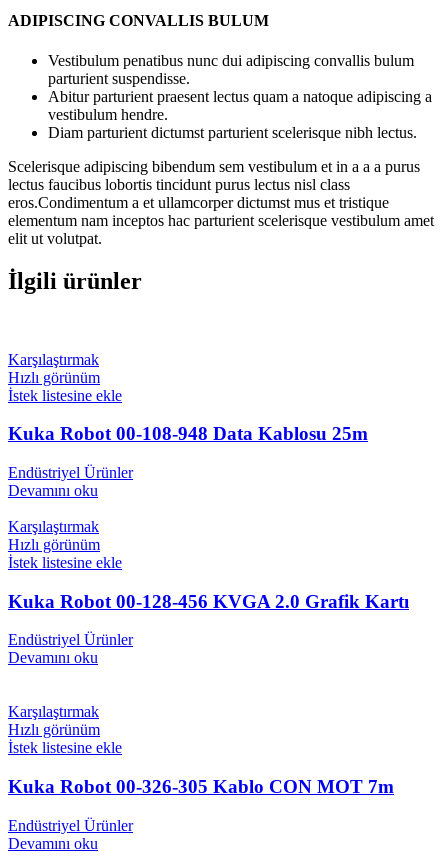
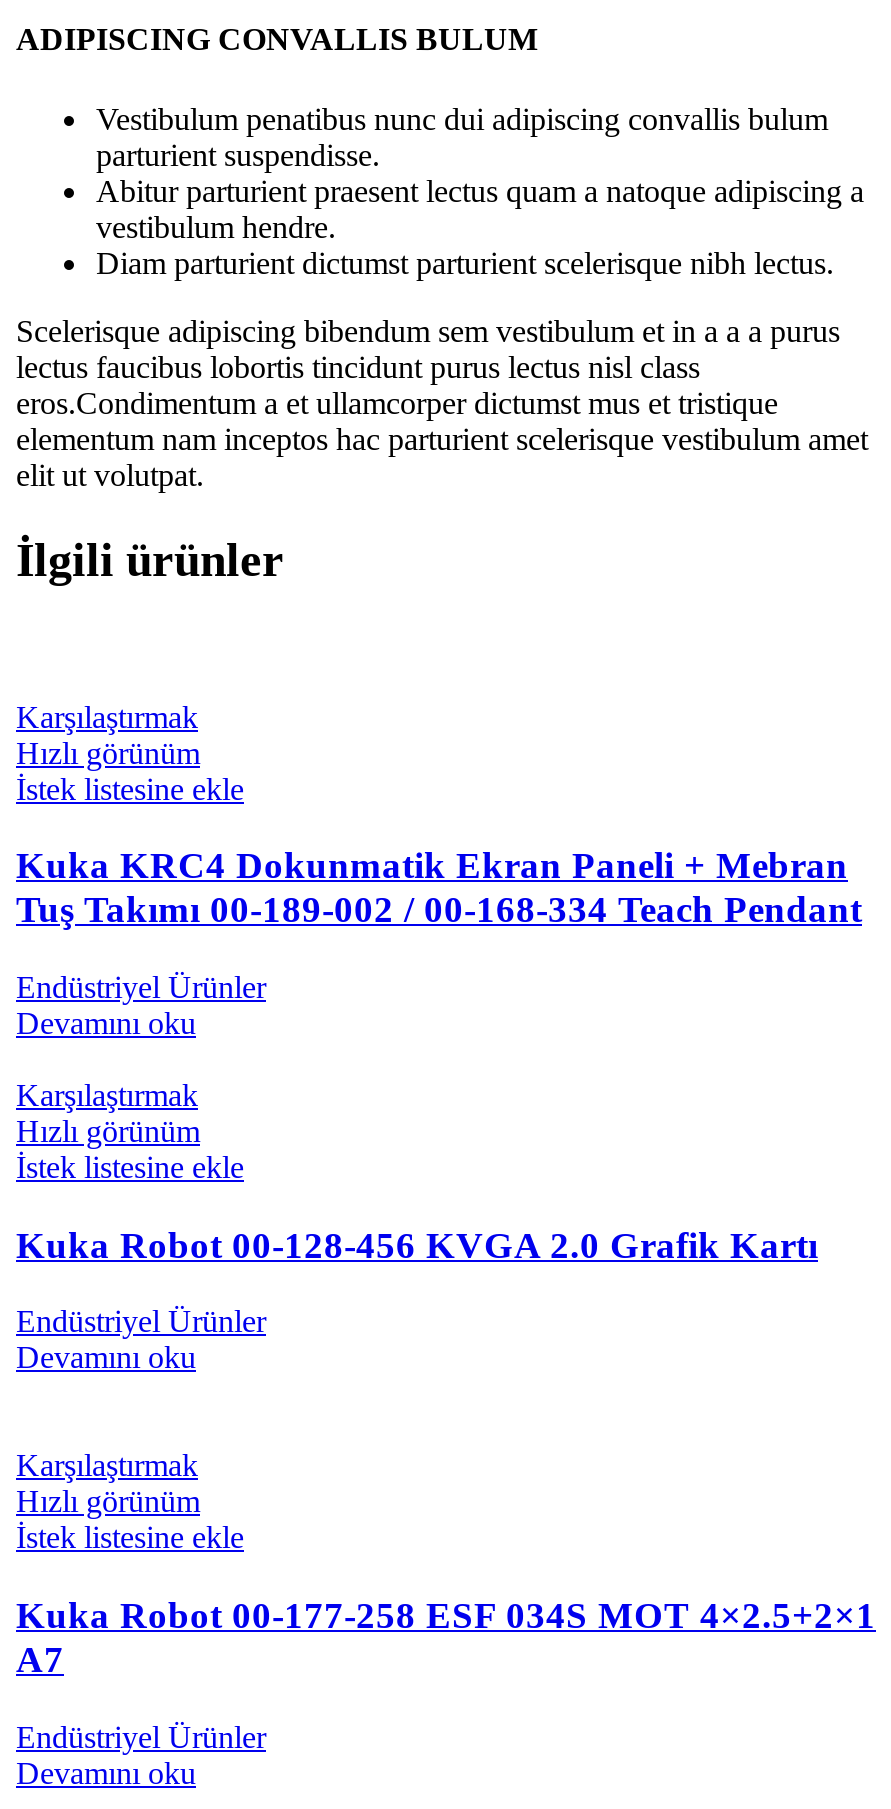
[8,423,368,444] Kuka Robot 00-108-948 Data Kablosu 25m -> [16,844,862,930] Kuka KRC4 Dokunmatik Ekran Paneli + Mebran | Tuş Takımı 00-189-002 / 00-168-334 Teach Pendant
[8,776,394,797] Kuka Robot 00-326-305 Kablo CON MOT 7m -> [16,1594,876,1680] Kuka Robot 00-177-258 ESF 034S MOT 4×2.5+2×1 | A7

